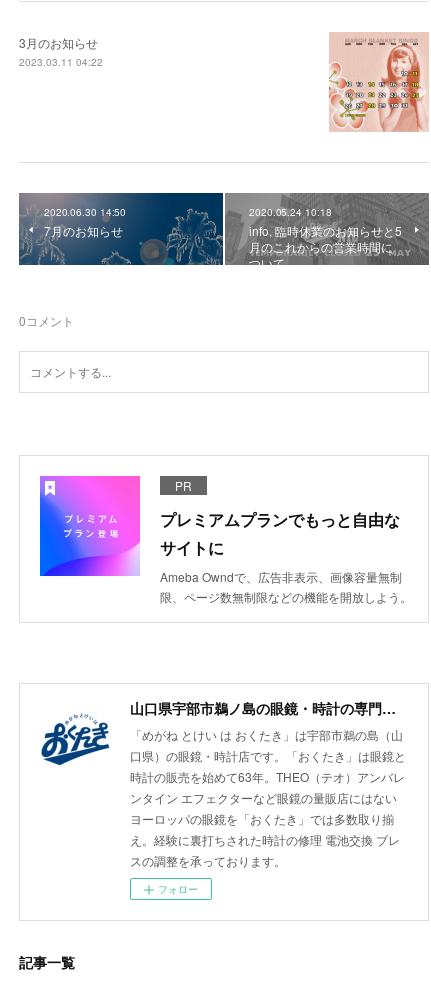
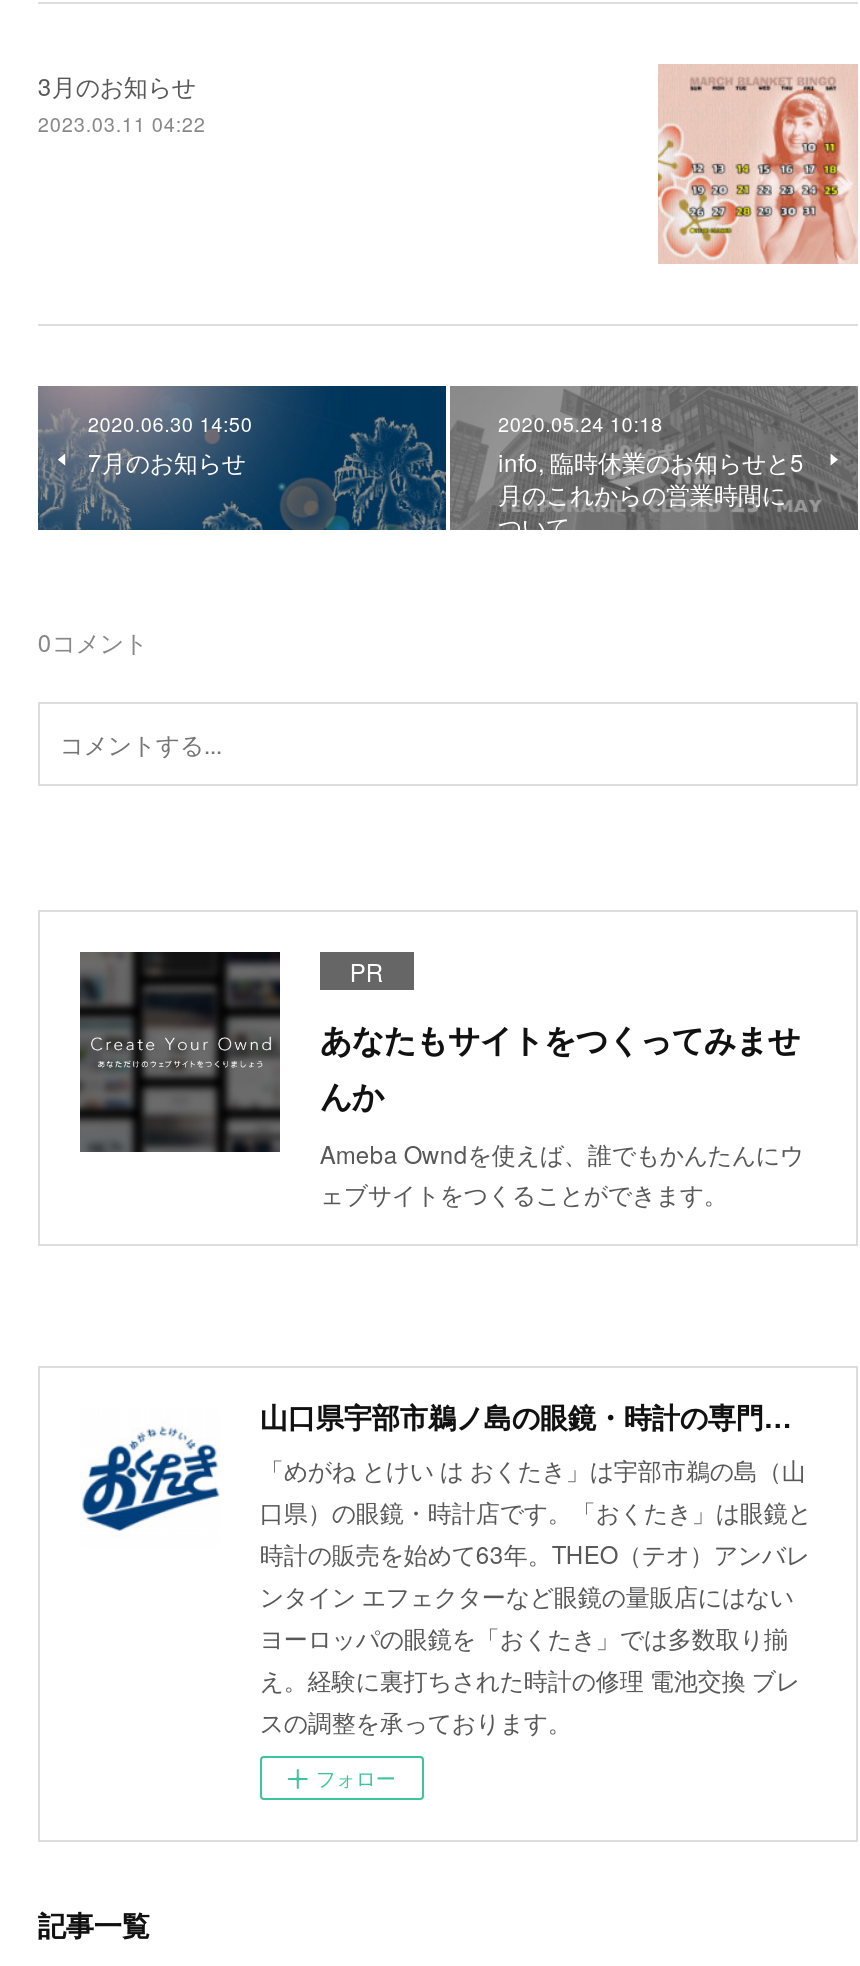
[39,475,412,605] [image] | プレミアムプランでもっと自由な | サイトに | Ameba Owndで、広告非表示、画像容量無制 | 限、ページ数無制限などの機能を開放しよう。 -> [78,950,804,1211] [image] | あなたもサイトをつくってみませ | んか | Ameba Owndを使えば、誰でもかんたんにウ | ェブサイトをつくることができます。

